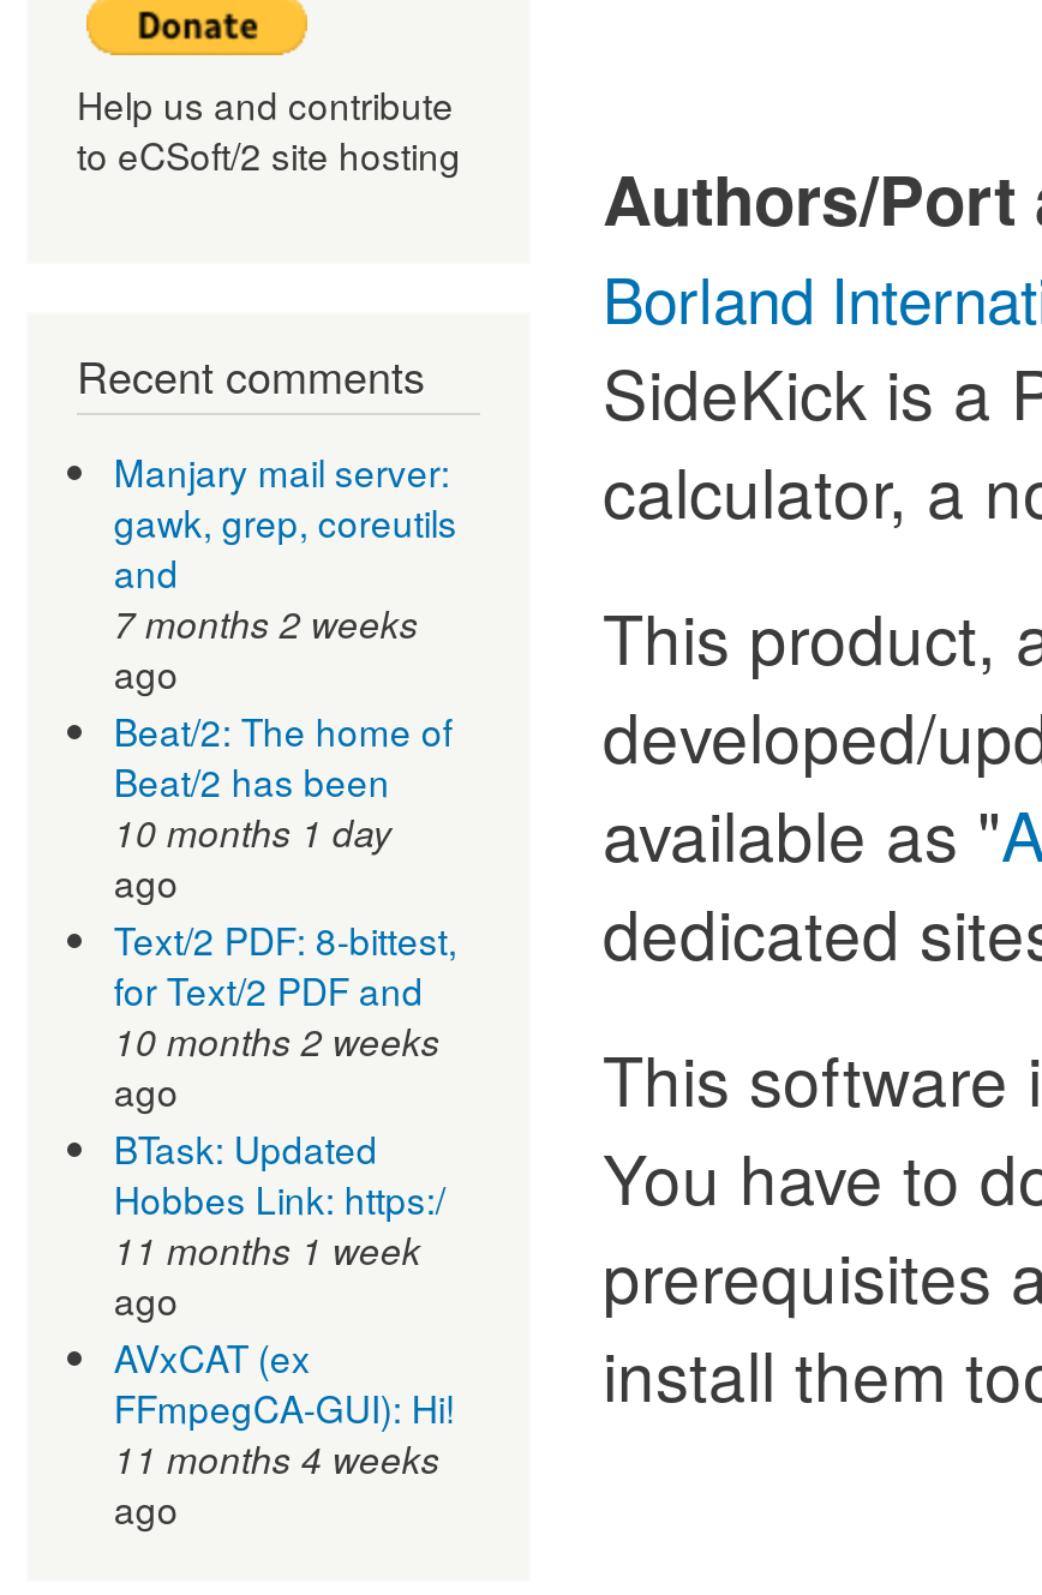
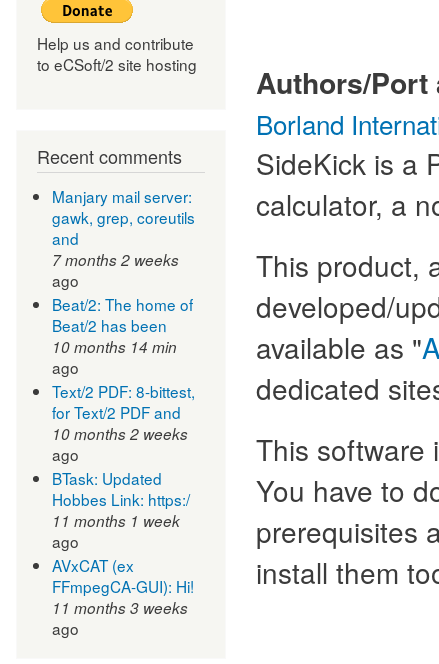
[114,806,392,856] 10 months 1 day -> [52,336,177,357] 10 months 14 min
[114,1432,440,1483] 11 months 4 weeks -> [52,597,188,618] 11 months 3 weeks

